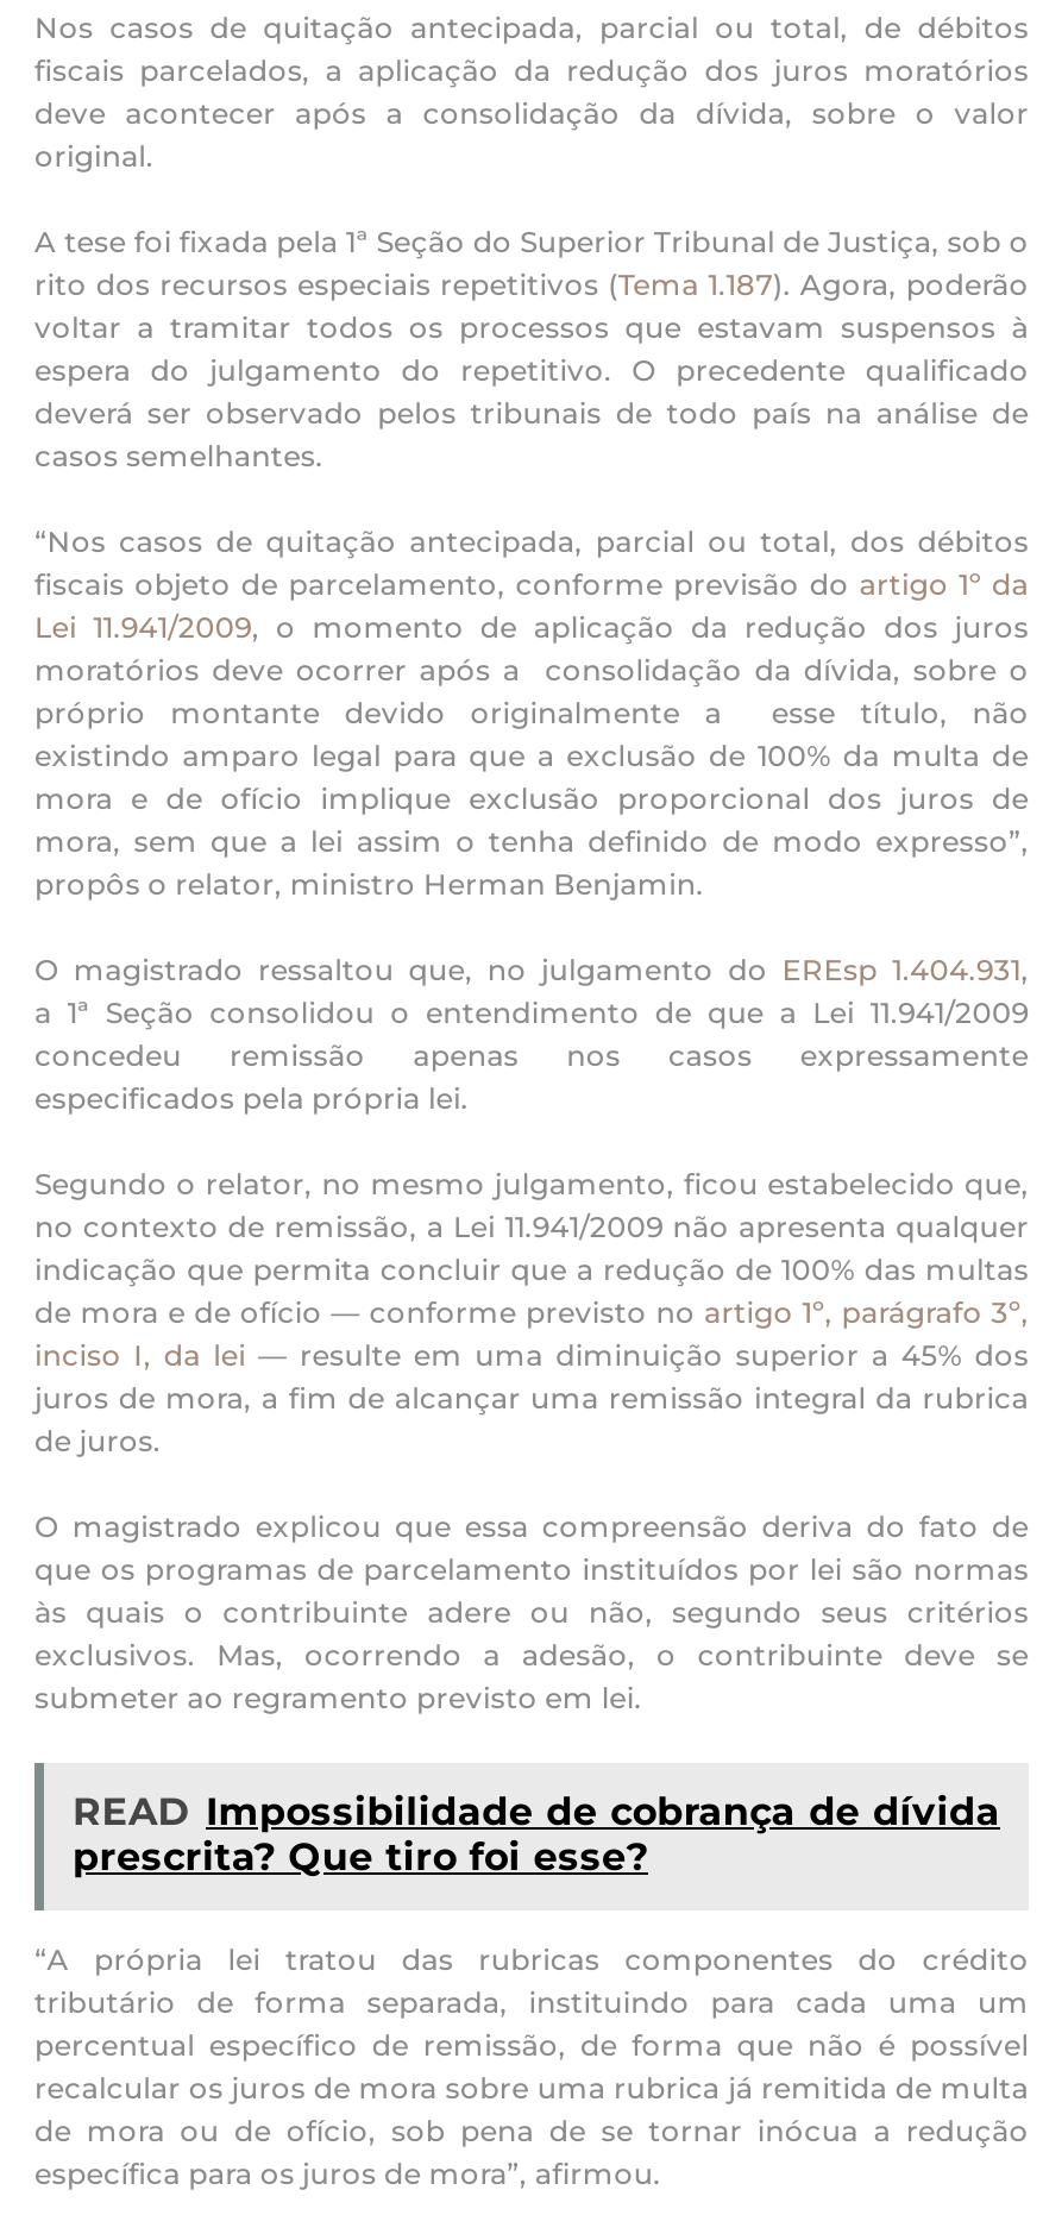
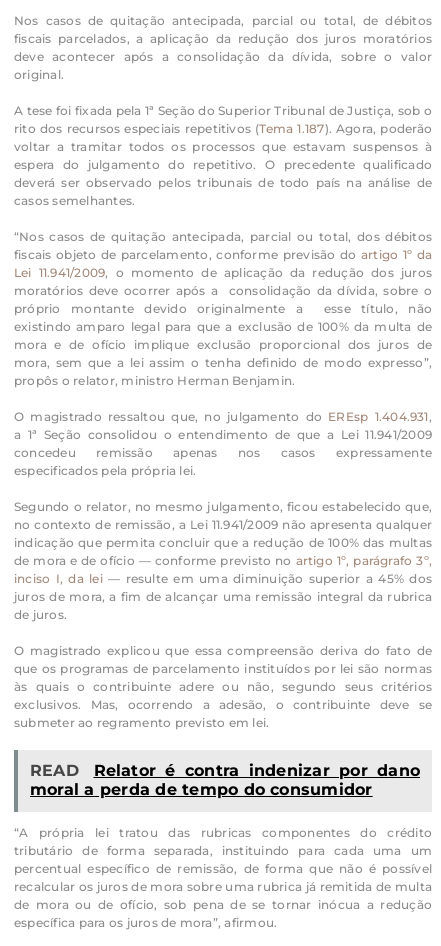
[73,1790,1000,1881] READ Impossibilidade de cobrança de dívida | prescrita? Que tiro foi esse? -> [30,760,420,798] READ | Relator é contra indenizar por dano | moral a perda de tempo do consumidor

